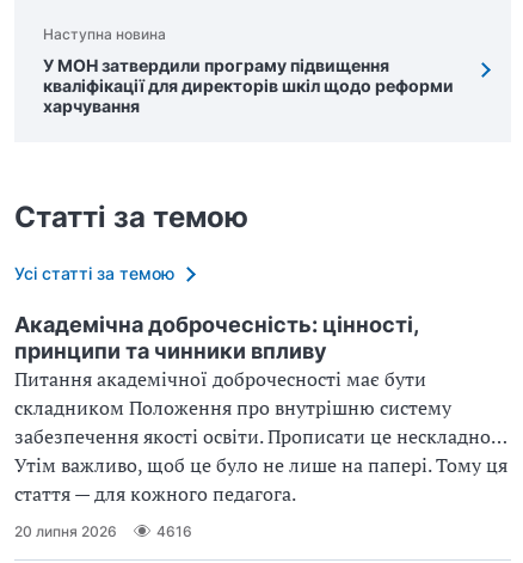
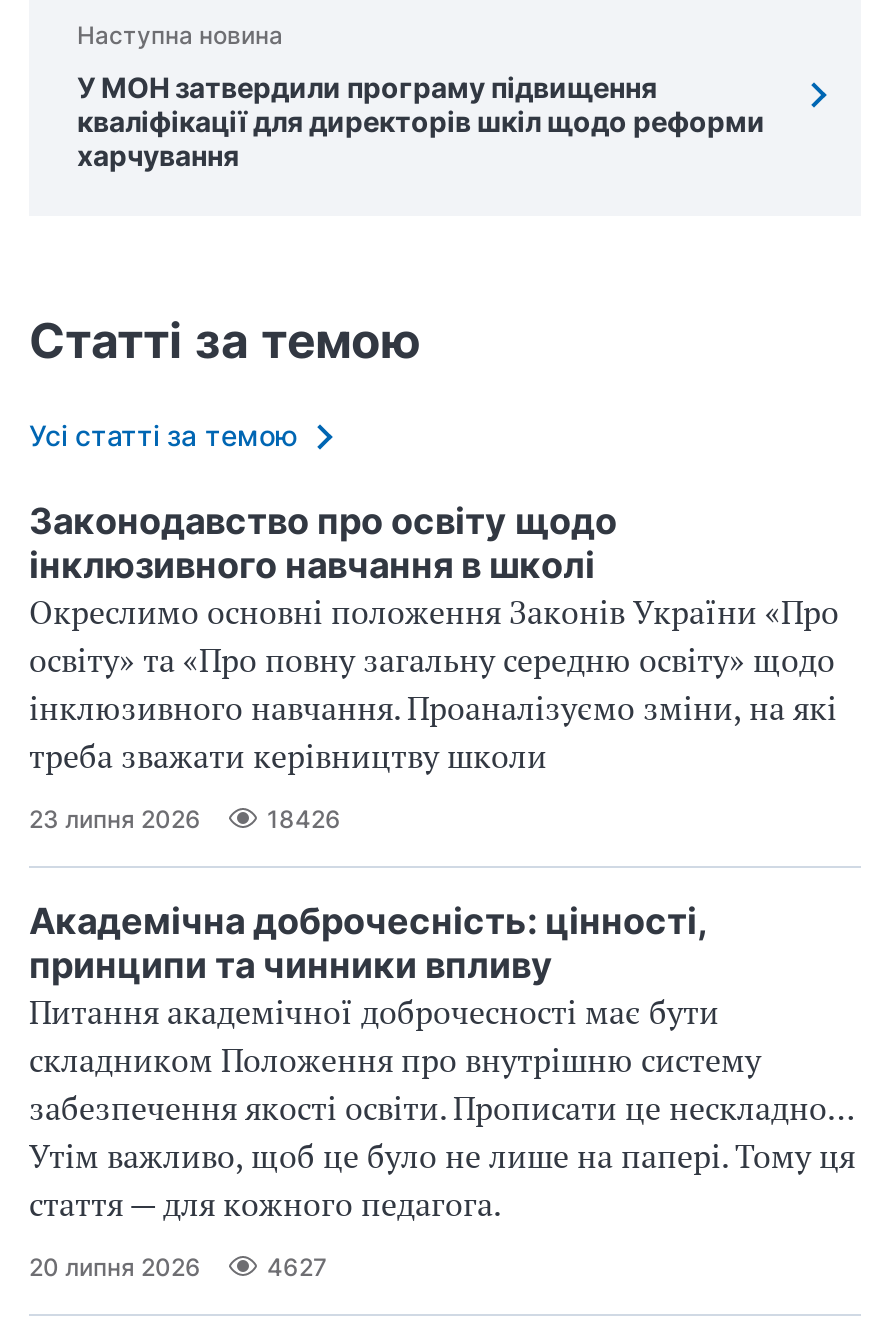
none -> [29,501,839,834] Законодавство про освіту щодо | інклюзивного навчання в школі | Окреслимо основні положення Законів України «Про | освіту» та «Про повну загальну середню освіту» щодо | інклюзивного навчання. Проаналізуємо зміни, на які | треба зважати керівництву школи | 23 липня 2026 | 18426
[156,522,192,540] 4616 -> [267,1252,327,1282] 4627

